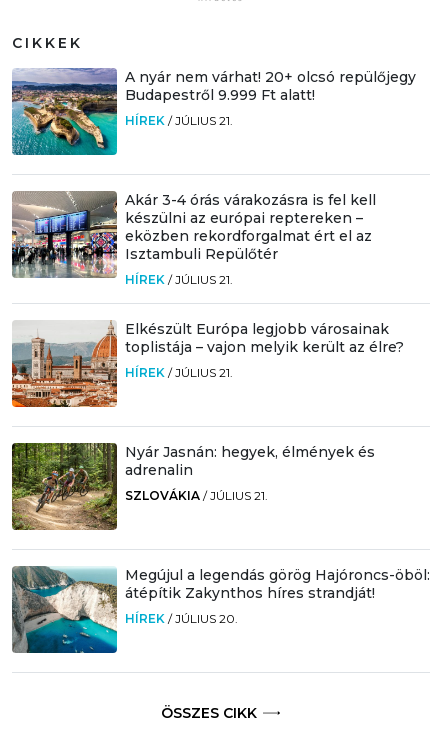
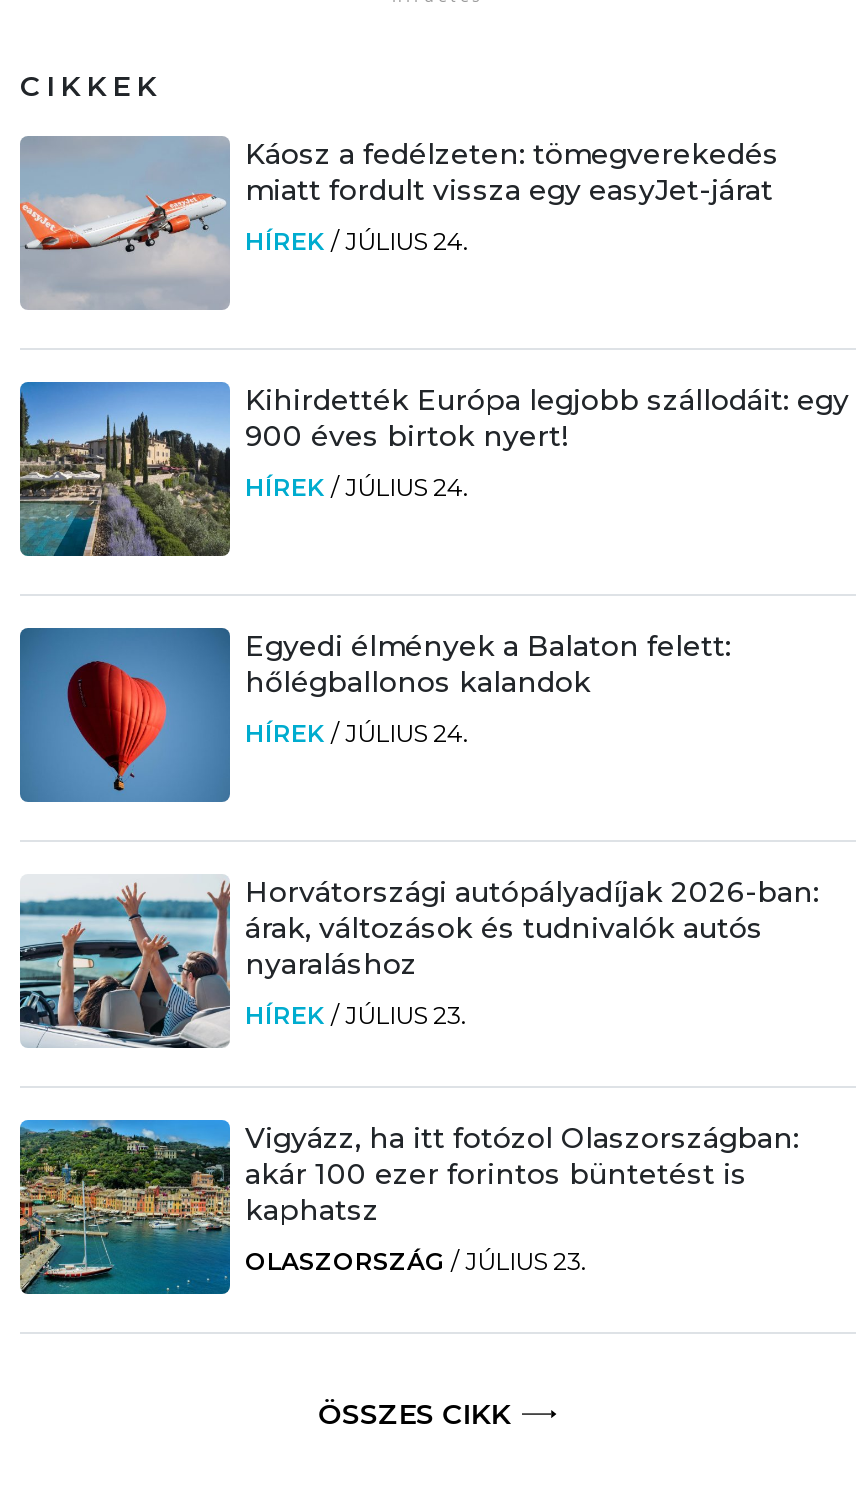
[11,68,415,156] [image] | A nyár nem várhat! 20+ olcsó repülőjegy | Budapestről 9.999 Ft alatt! -> [18,136,779,310] [image] | Káosz a fedélzeten: tömegverekedés | miatt fordult vissza egy easyJet-járat
[124,113,232,128] HÍREK /JÚLIUS 21. -> [245,227,469,257] HÍREK /JÚLIUS 24.
[12,190,375,279] [image] | Akár 3-4 órás várakozásra is fel kell | készülni az európai reptereken – | eközben rekordforgalmat ért el az | Isztambuli Repülőtér -> [18,380,849,558] [image] | Kihirdették Európa legjobb szállodáit: egy | 900 éves birtok nyert!
[124,272,232,287] HÍREK /JÚLIUS 21. -> [245,473,469,503] HÍREK /JÚLIUS 24.
[11,320,403,408] [image] | Elkészült Európa legjobb városainak | toplistája – vajon melyik került az élre? -> [18,626,731,804] [image] | Egyedi élmények a Balaton felett: | hőlégballonos kalandok
[124,365,232,380] HÍREK /JÚLIUS 21. -> [245,718,469,748] HÍREK /JÚLIUS 24.
[11,442,374,531] [image] | Nyár Jasnán: hegyek, élmények és | adrenalin -> [18,874,819,1050] [image] | Horvátországi autópályadíjak 2026-ban: | árak, változások és tudnivalók autós | nyaraláshoz
[124,488,267,503] SZLOVÁKIA /JÚLIUS 21. -> [245,1000,467,1030] HÍREK /JÚLIUS 23.
[12,565,429,654] [image] | Megújul a legendás görög Hajóroncs-öböl: | átépítik Zakynthos híres strandját! -> [18,1118,799,1296] [image] | Vigyázz, ha itt fotózol Olaszországban: | akár 100 ezer forintos büntetést is | kaphatsz
[124,611,237,626] HÍREK /JÚLIUS 20. -> [245,1246,587,1276] OLASZORSZÁG /JÚLIUS 23.

